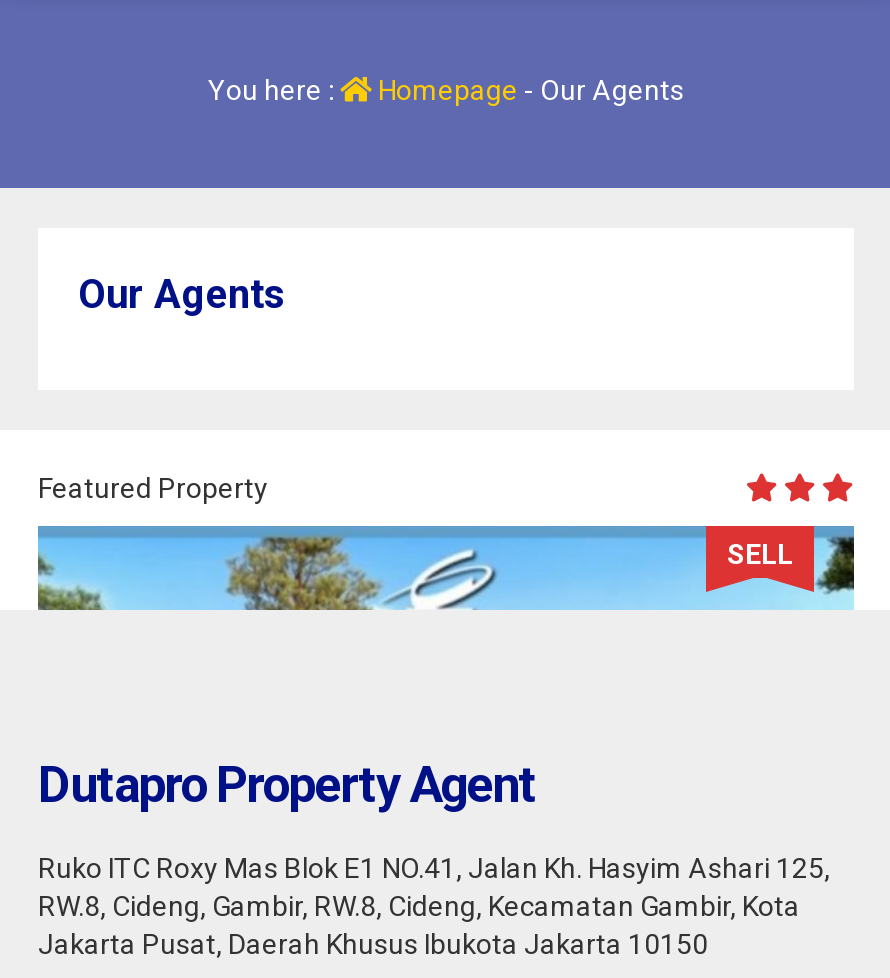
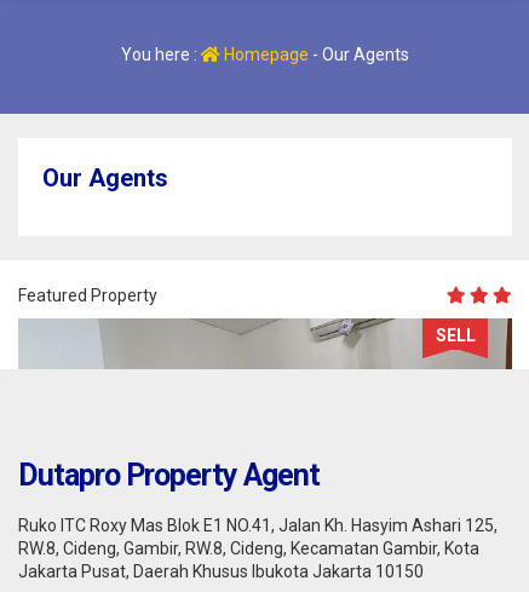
[36,524,856,612] [image] -> [18,317,513,370] [image]

